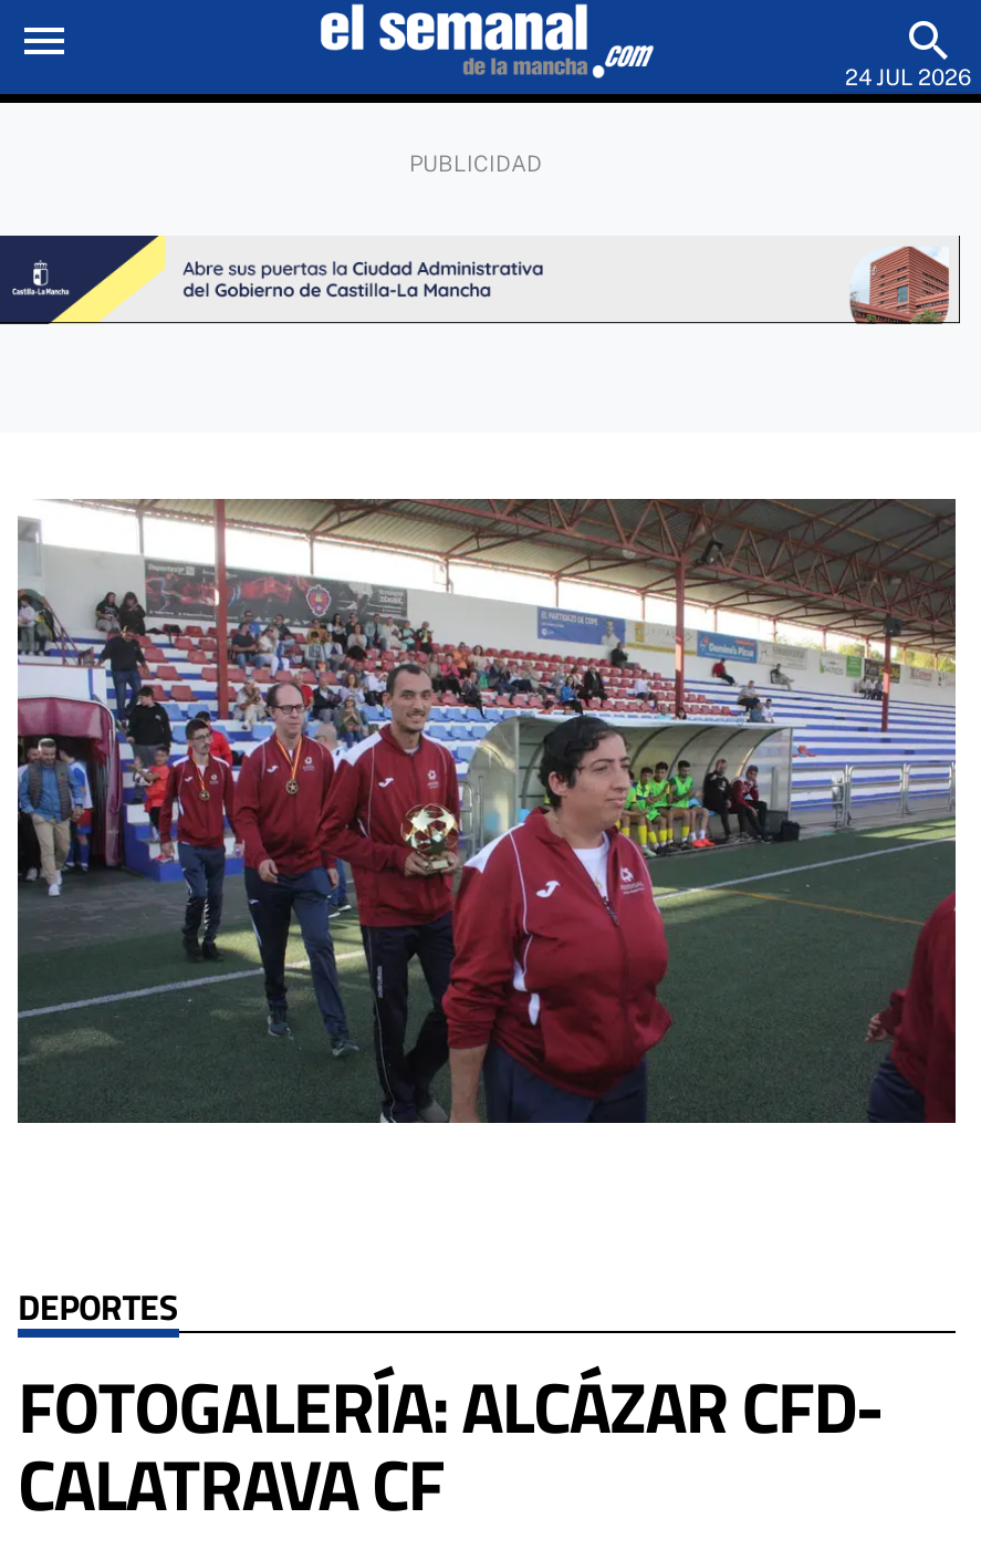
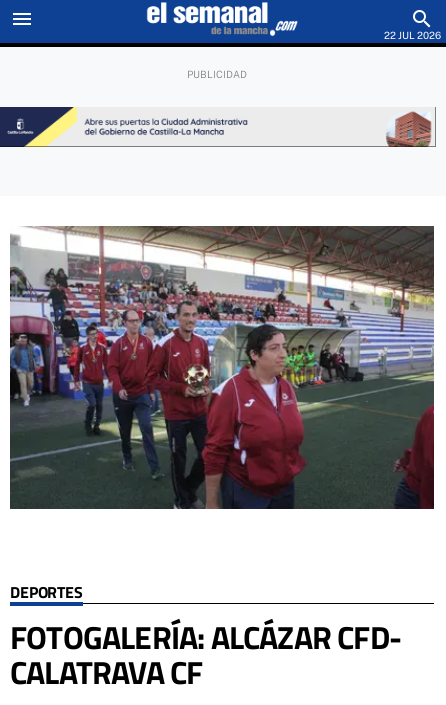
[845,63,971,90] 24 JUL 2026 -> [384,29,441,41] 22 JUL 2026

